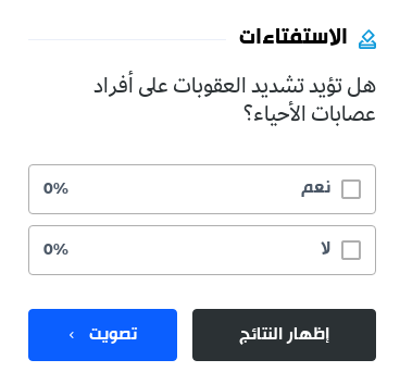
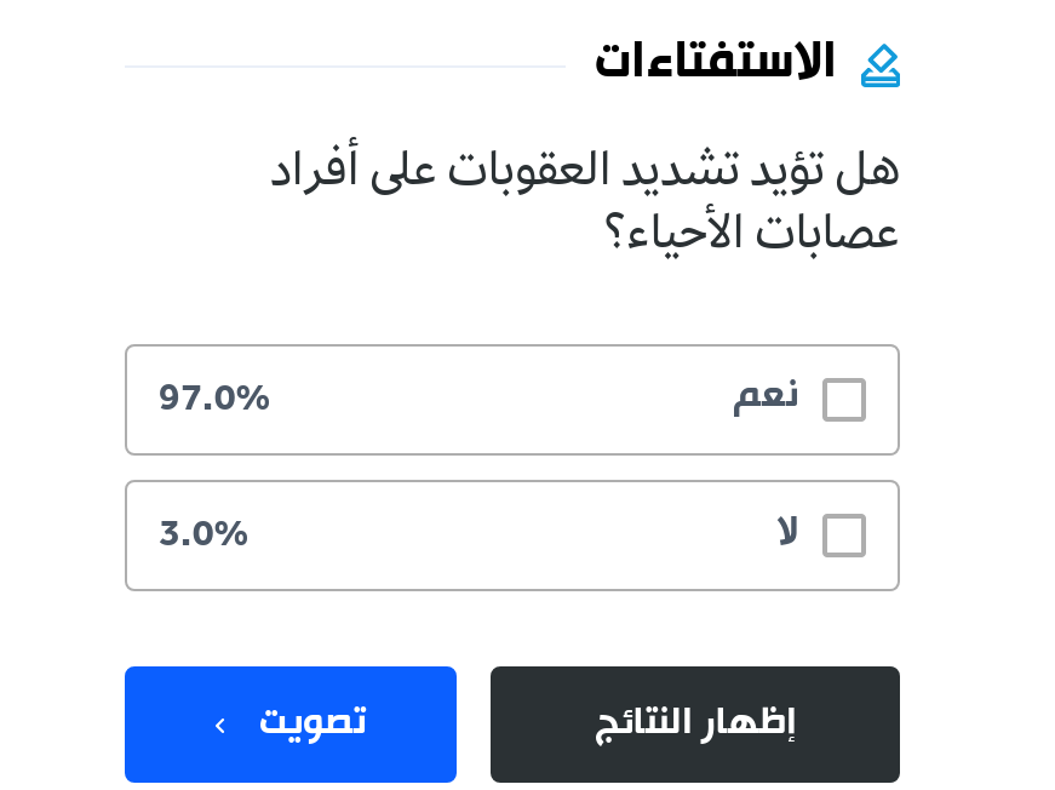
[43,176,68,202] 0% -> [159,371,270,429] 97.0%
[43,237,68,263] 0% -> [159,506,248,565] 3.0%

